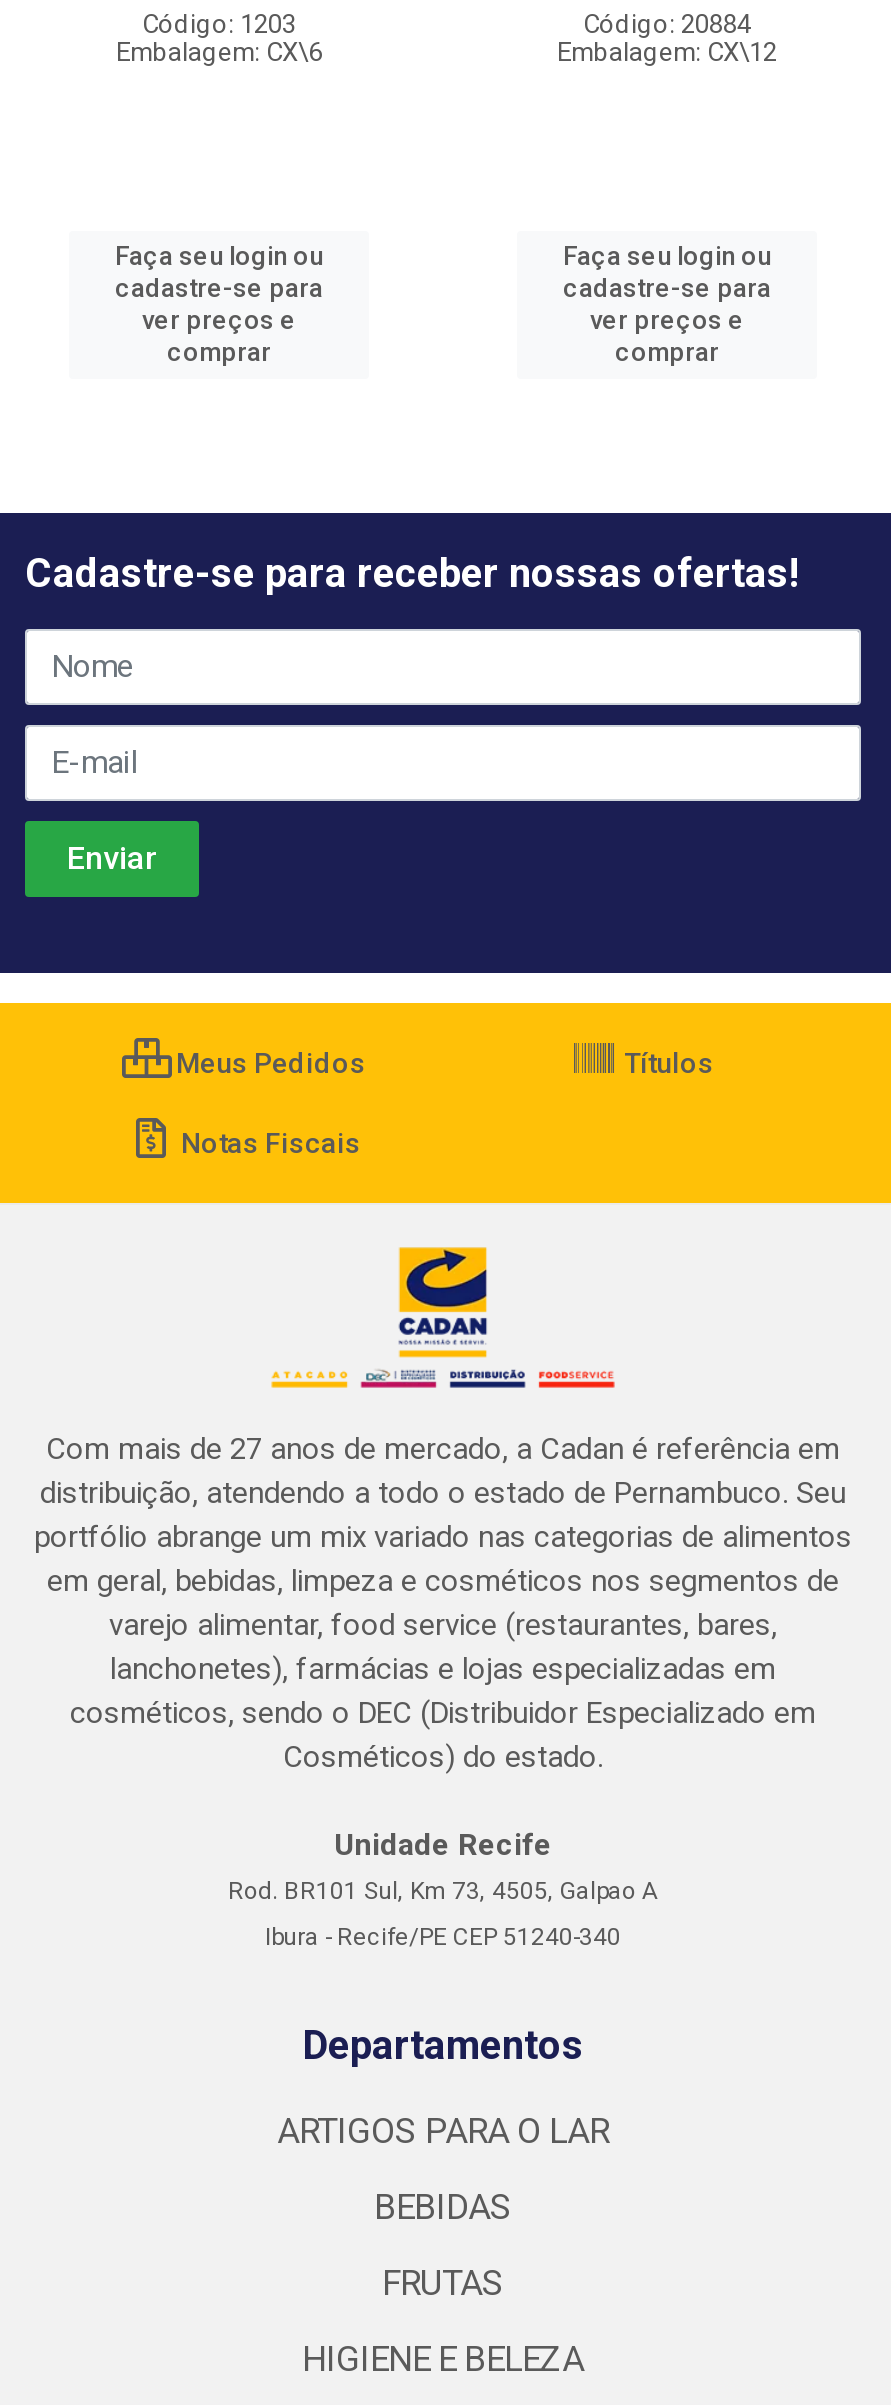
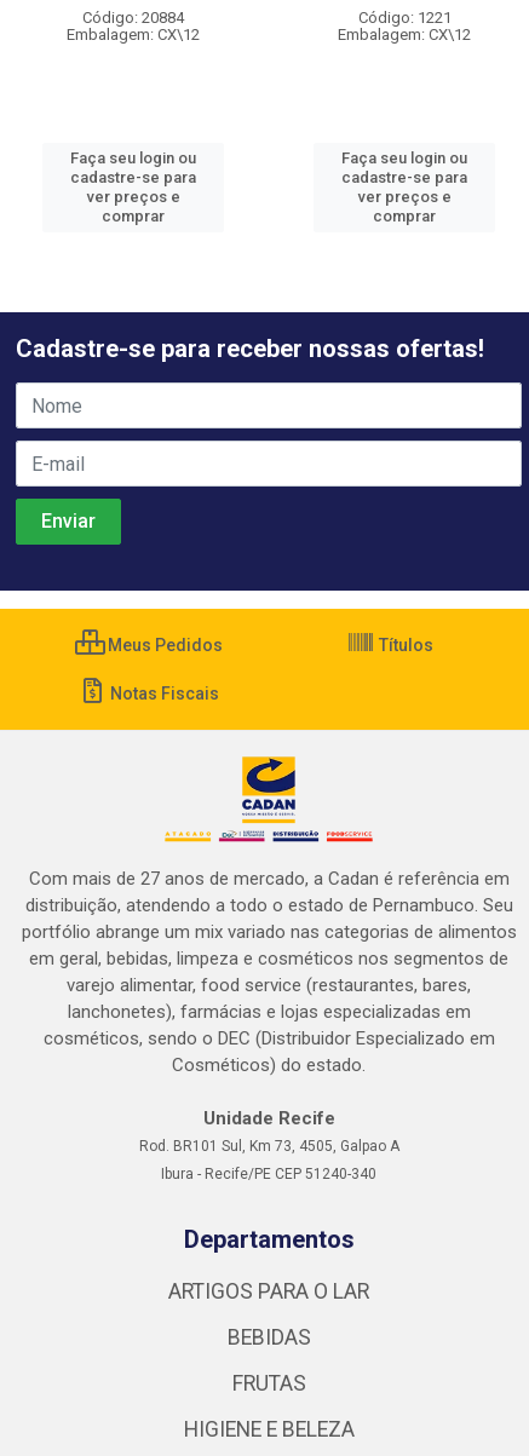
[116,10,322,68] Código: 1203 | Embalagem: CX\6 -> [67,8,200,44] Código: 20884 | Embalagem: CX\12
[583,10,751,40] Código: 20884 -> [358,8,451,27] Código: 1221

